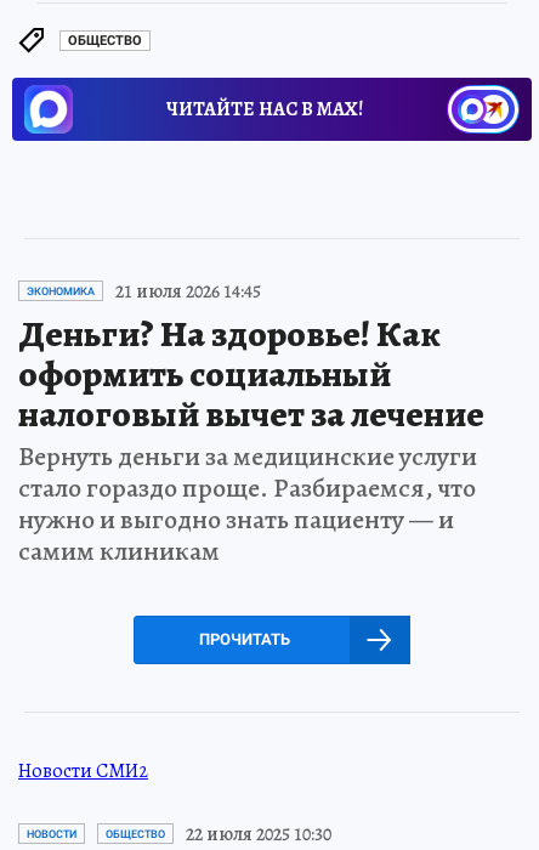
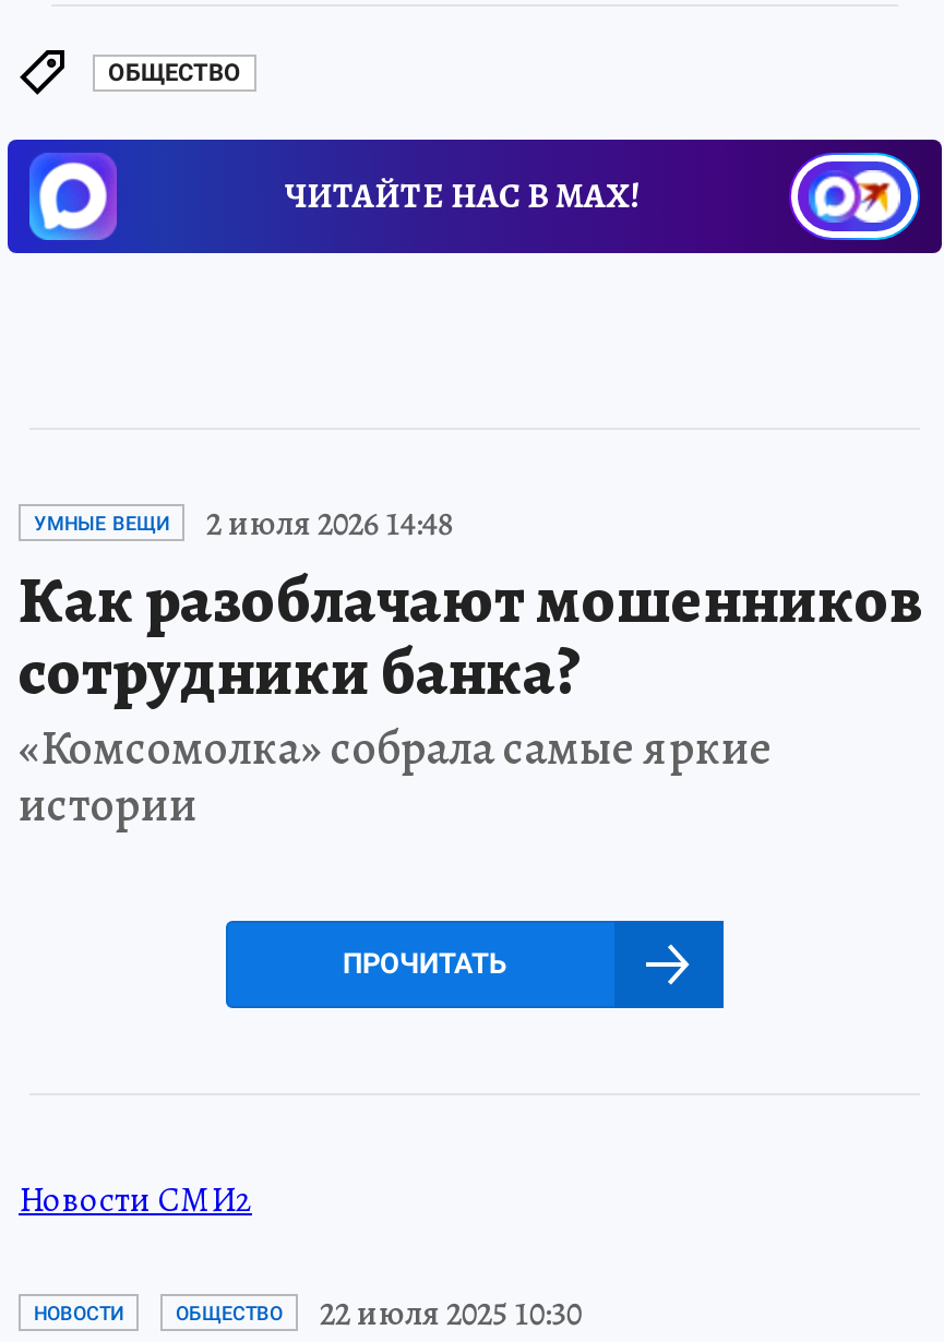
[18,278,484,569] ЭКОНОМИКА | 21 июля 2026 14:45 | Деньги? На здоровье! Как | оформить социальный | налоговый вычет за лечение | Вернуть деньги за медицинские услуги | стало гораздо проще. Разбираемся, что | нужно и выгодно знать пациенту — и | самим клиникам -> [19,499,924,837] УМНЫЕ ВЕЩИ | 2 июля 2026 14:48 | Как разоблачают мошенников | сотрудники банка? | «Комсомолка» собрала самые яркие | истории

